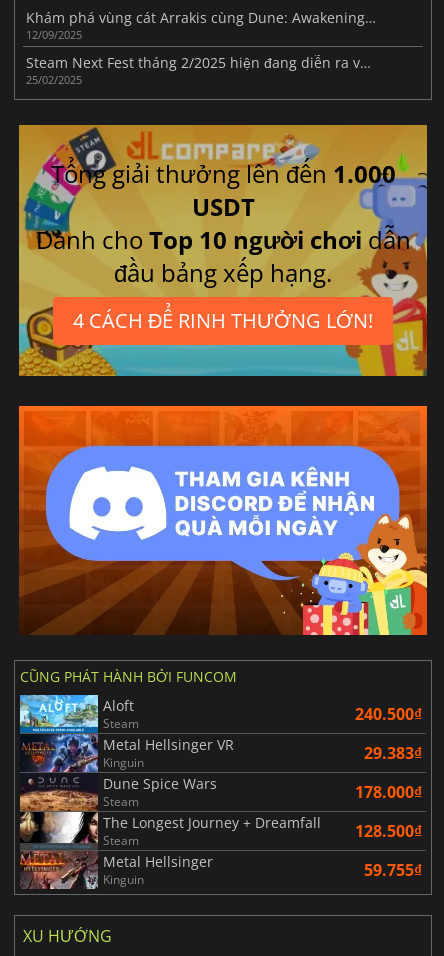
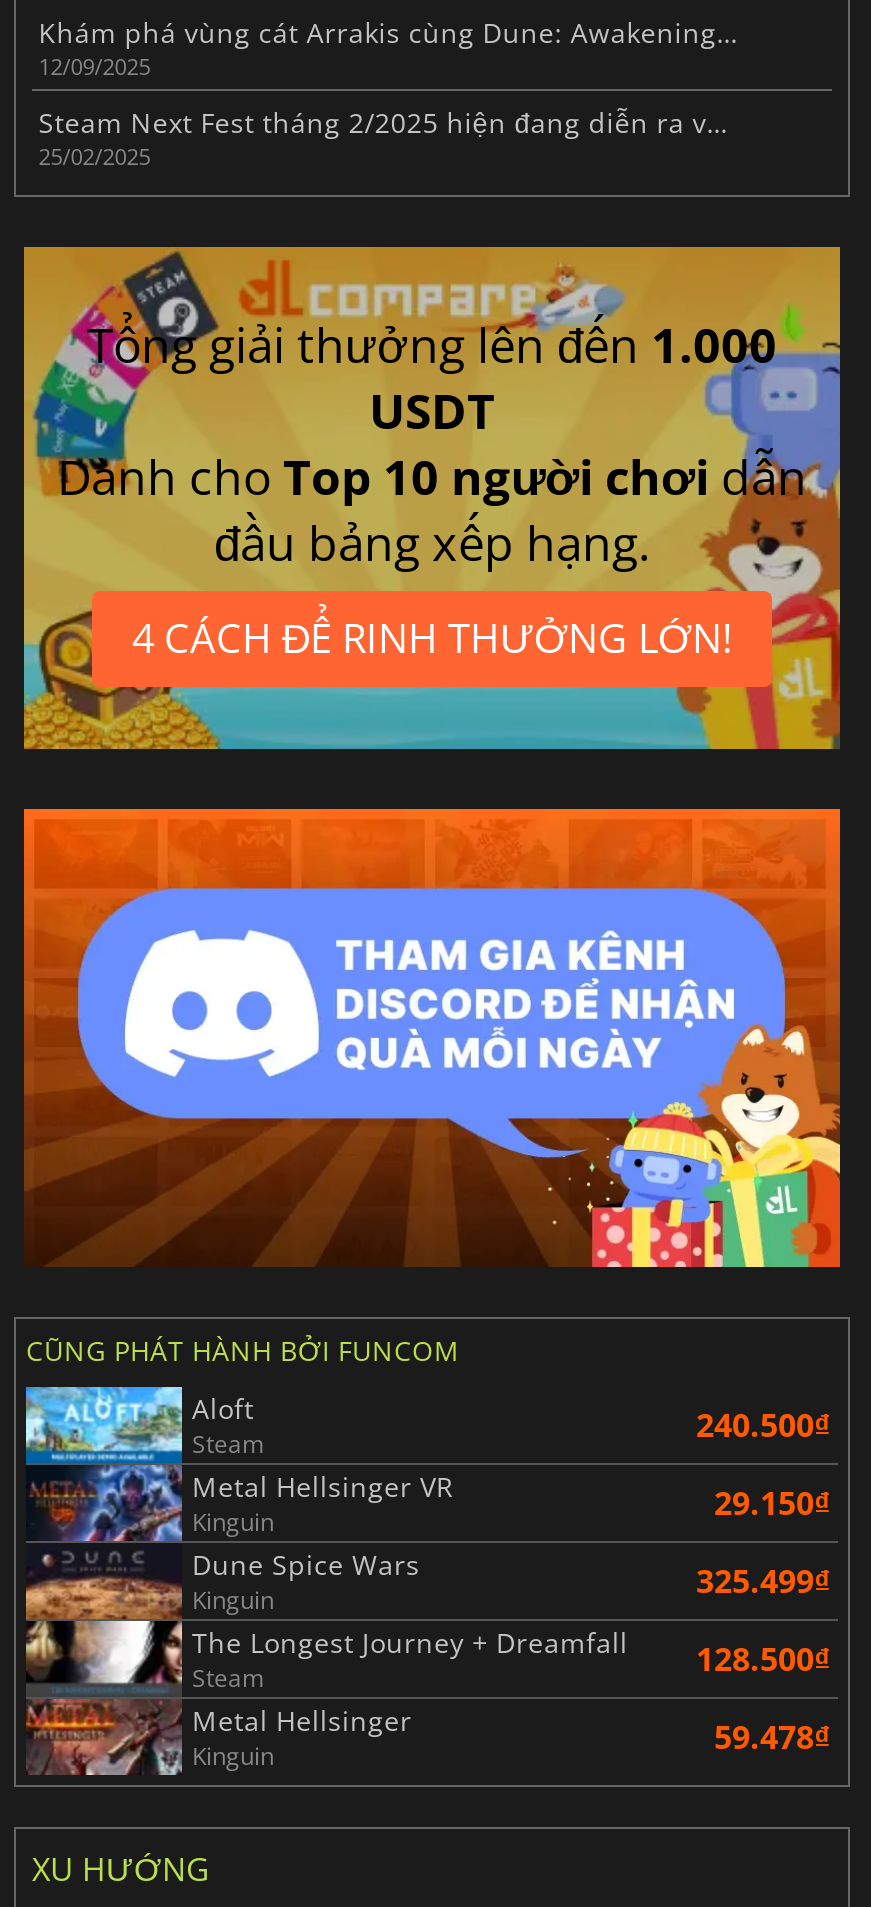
[364,742,422,764] 29.383₫ -> [714,1481,830,1525] 29.150₫
[103,781,422,810] Steam | 178.000₫ -> [192,1559,830,1617] Kinguin | 325.499₫
[364,859,422,881] 59.755₫ -> [714,1715,830,1759] 59.478₫

